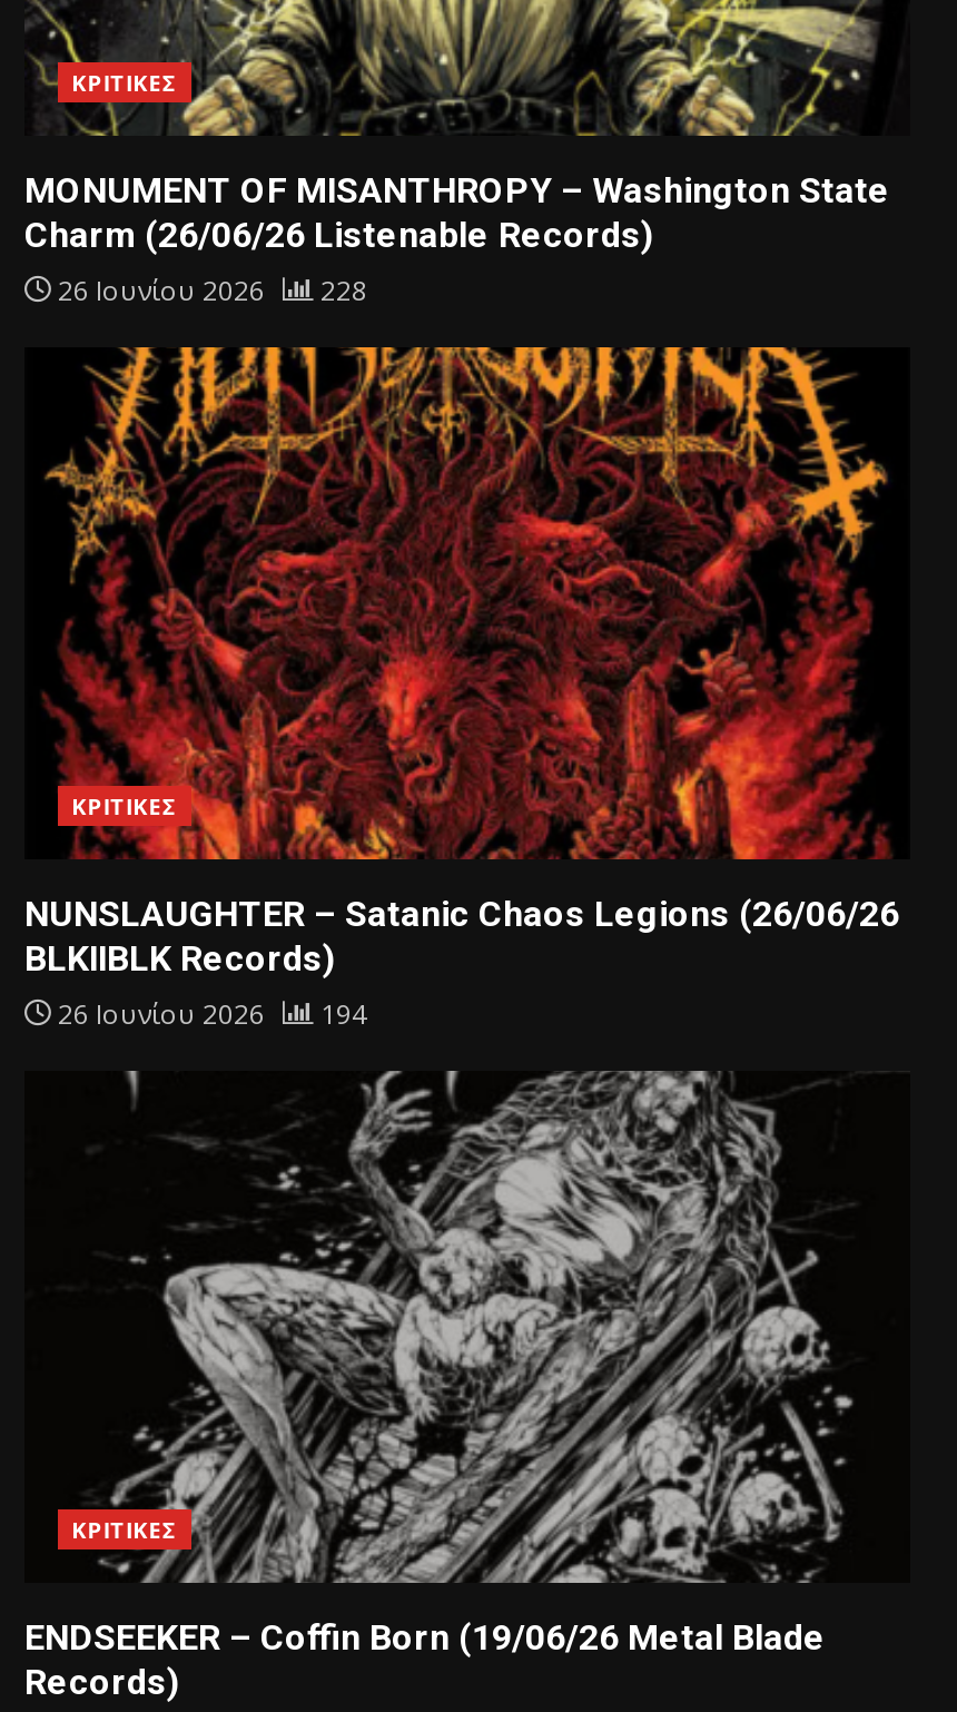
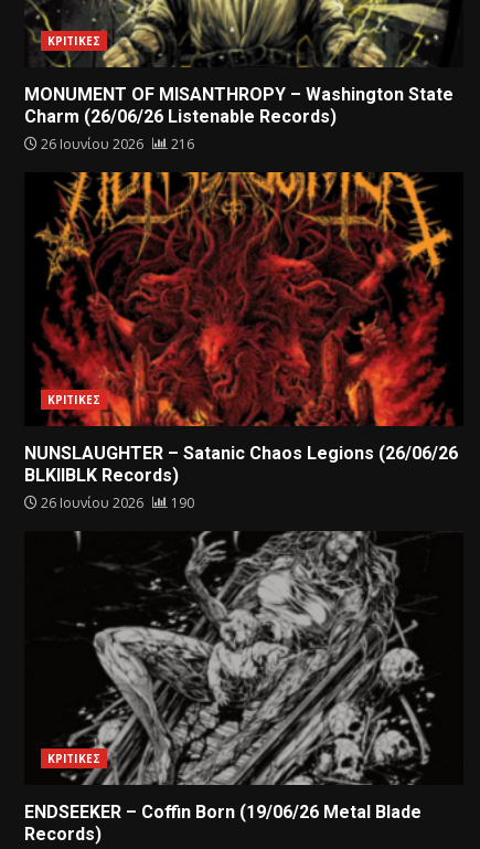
[51,271,367,309] 26 Ιουνίου 2026 228 -> [38,134,194,153] 26 Ιουνίου 2026 216
[51,994,367,1032] 26 Ιουνίου 2026 194 -> [38,493,194,512] 26 Ιουνίου 2026 190

